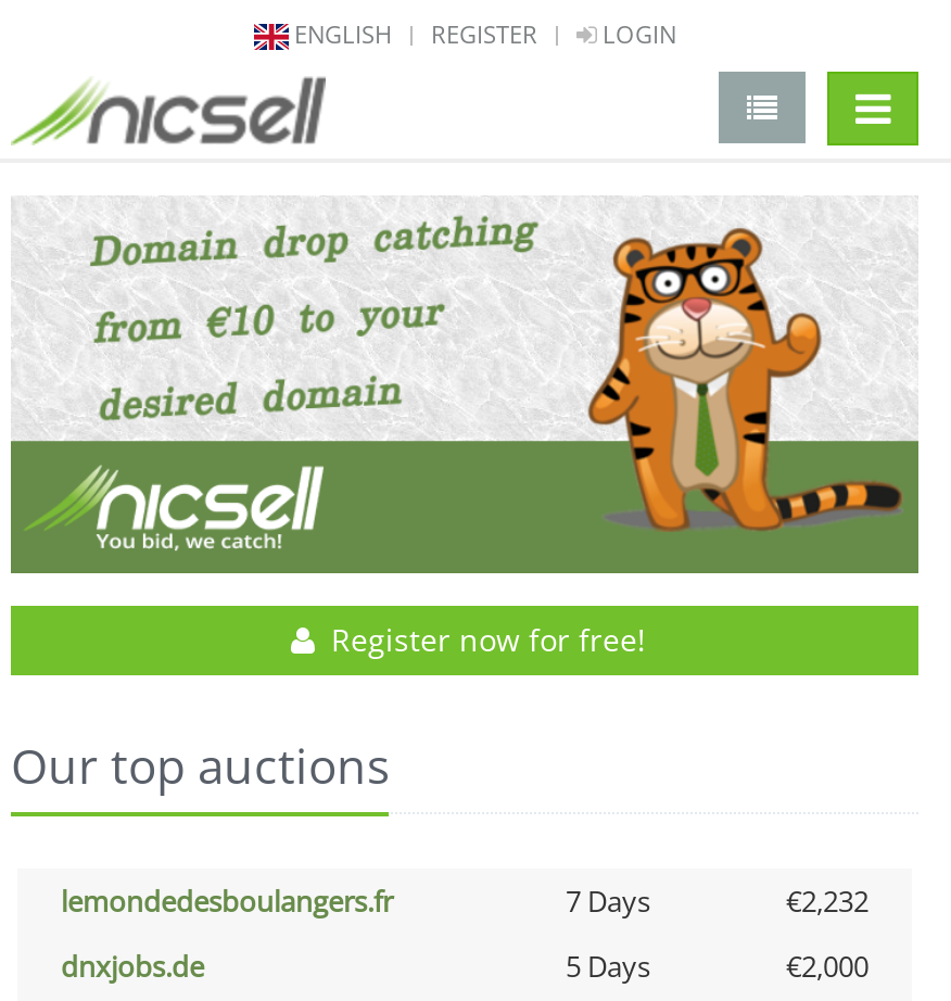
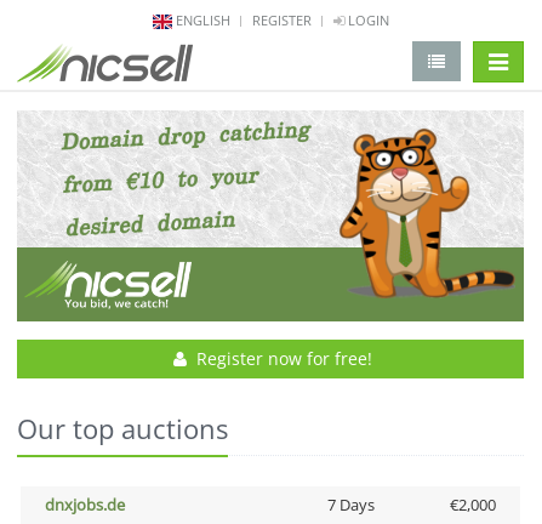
[61,882,868,921] lemondedesboulangers.fr | 7 Days | €2,232 -> none
[566,947,650,986] 5 Days -> [327,494,374,516] 7 Days

